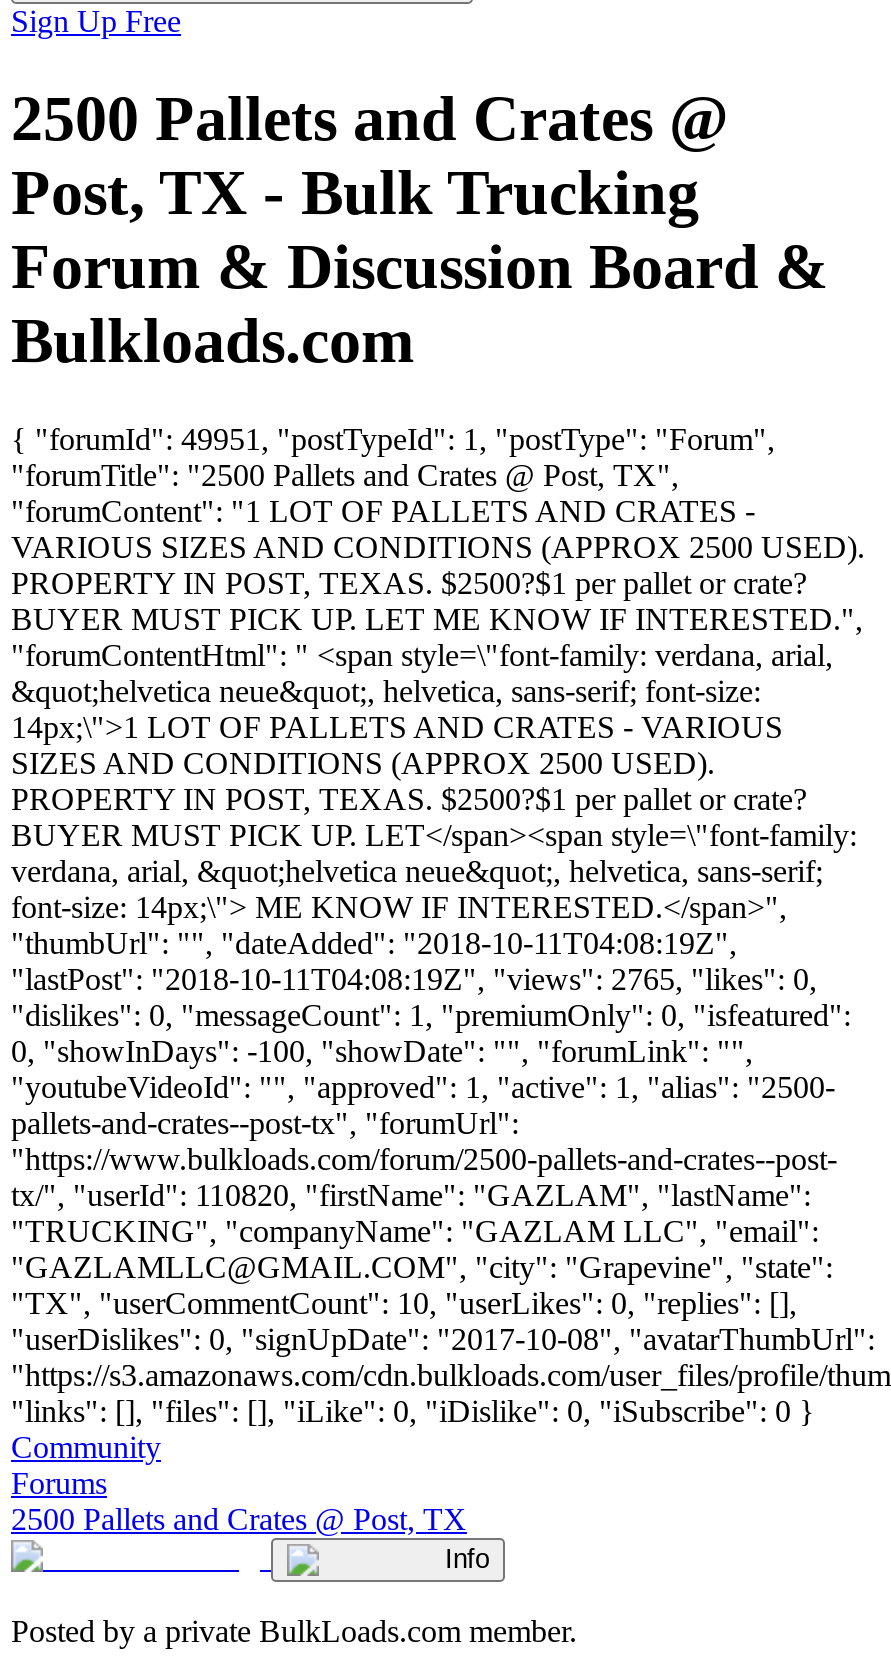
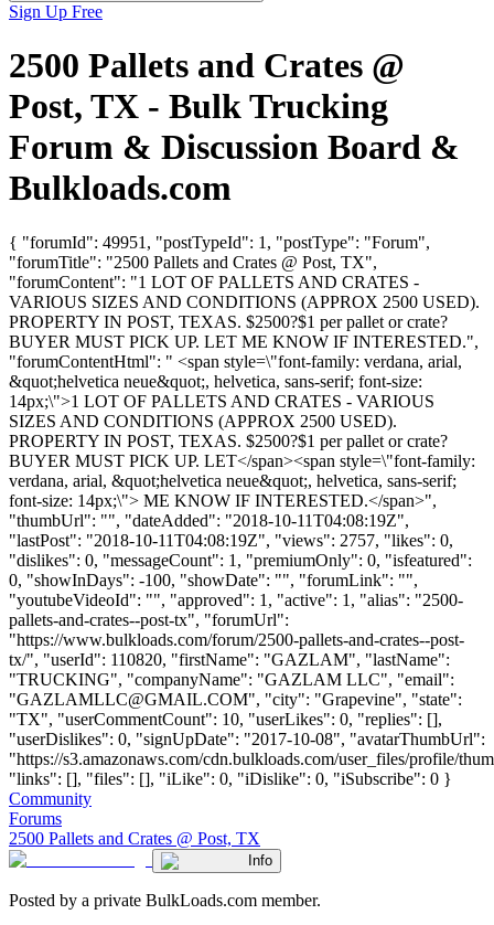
[11,962,817,996] "lastPost": "2018-10-11T04:08:19Z", "views": 2765, "likes": 0, -> [9,531,453,550] "lastPost": "2018-10-11T04:08:19Z", "views": 2757, "likes": 0,

